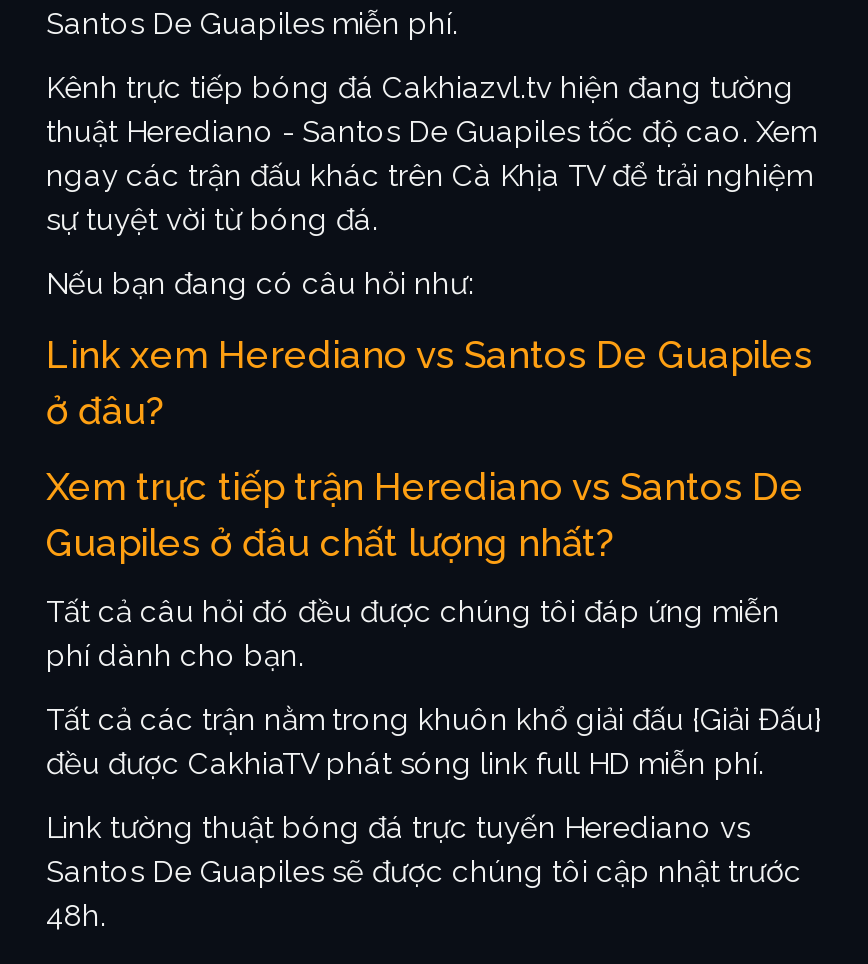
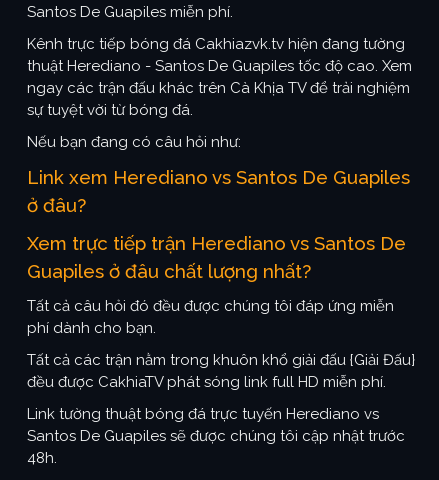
[46,70,794,106] Kênh trực tiếp bóng đá Cakhiazvl.tv hiện đang tường -> [27,35,405,53] Kênh trực tiếp bóng đá Cakhiazvk.tv hiện đang tường

